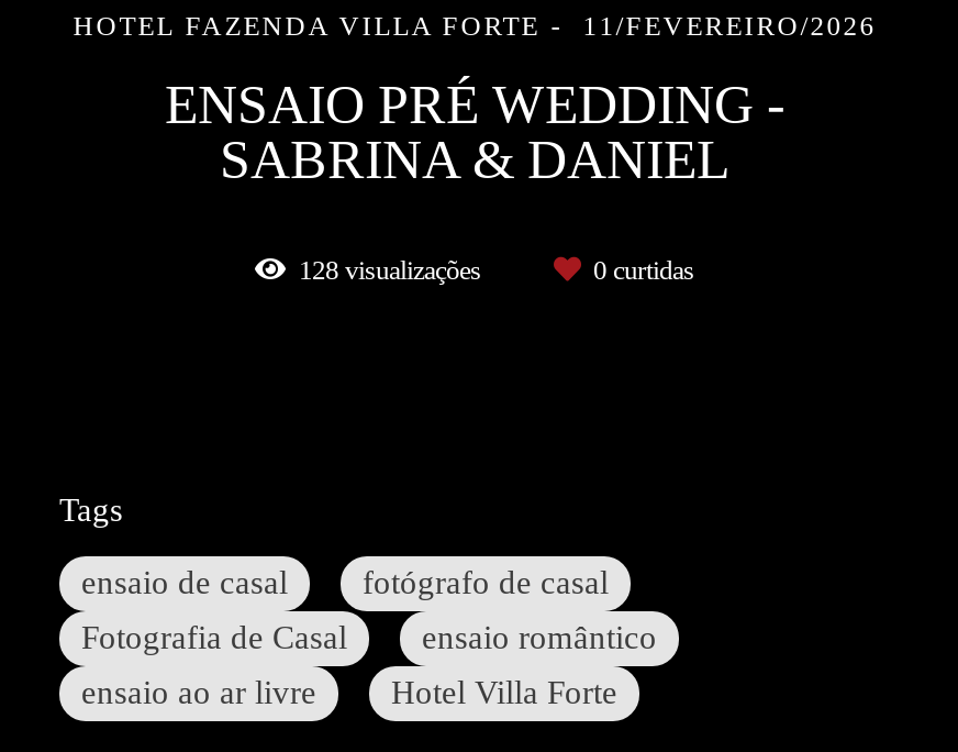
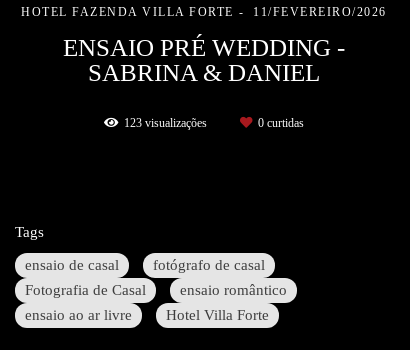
[299,254,488,285] 128 visualizações -> [124,116,210,130] 123 visualizações

